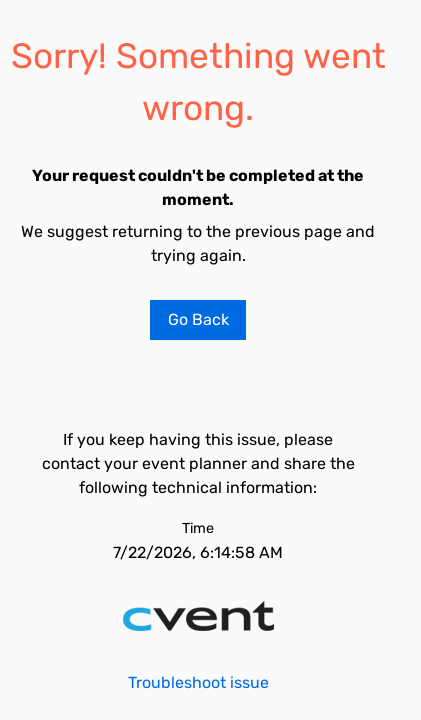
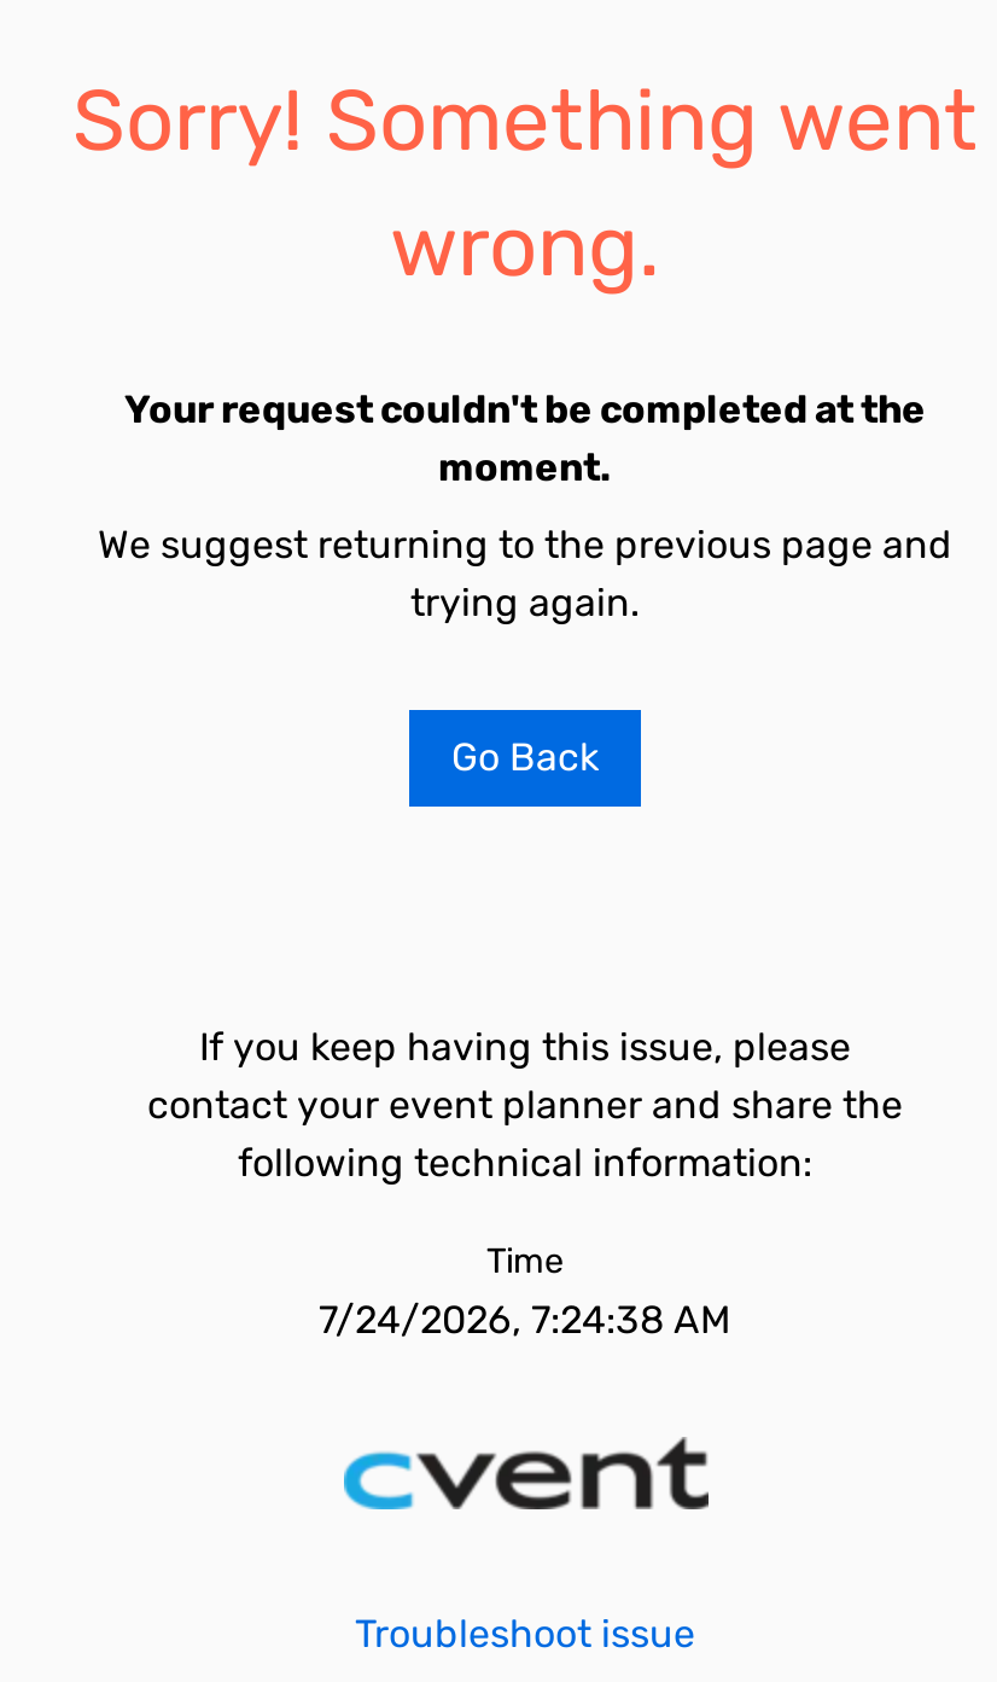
[113,543,283,562] 7/22/2026, 6:14:58 AM -> [319,1297,731,1343] 7/24/2026, 7:24:38 AM

